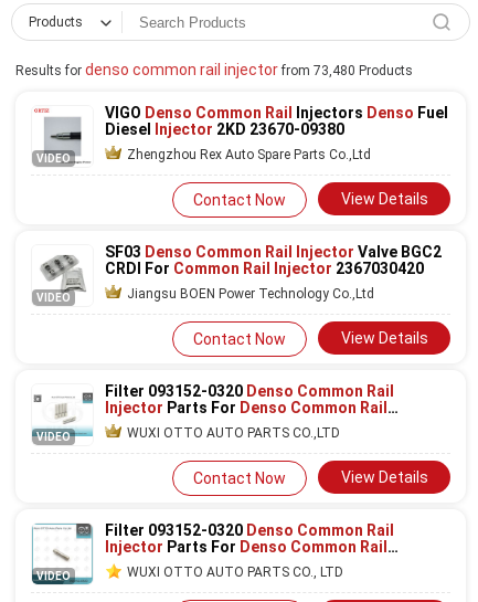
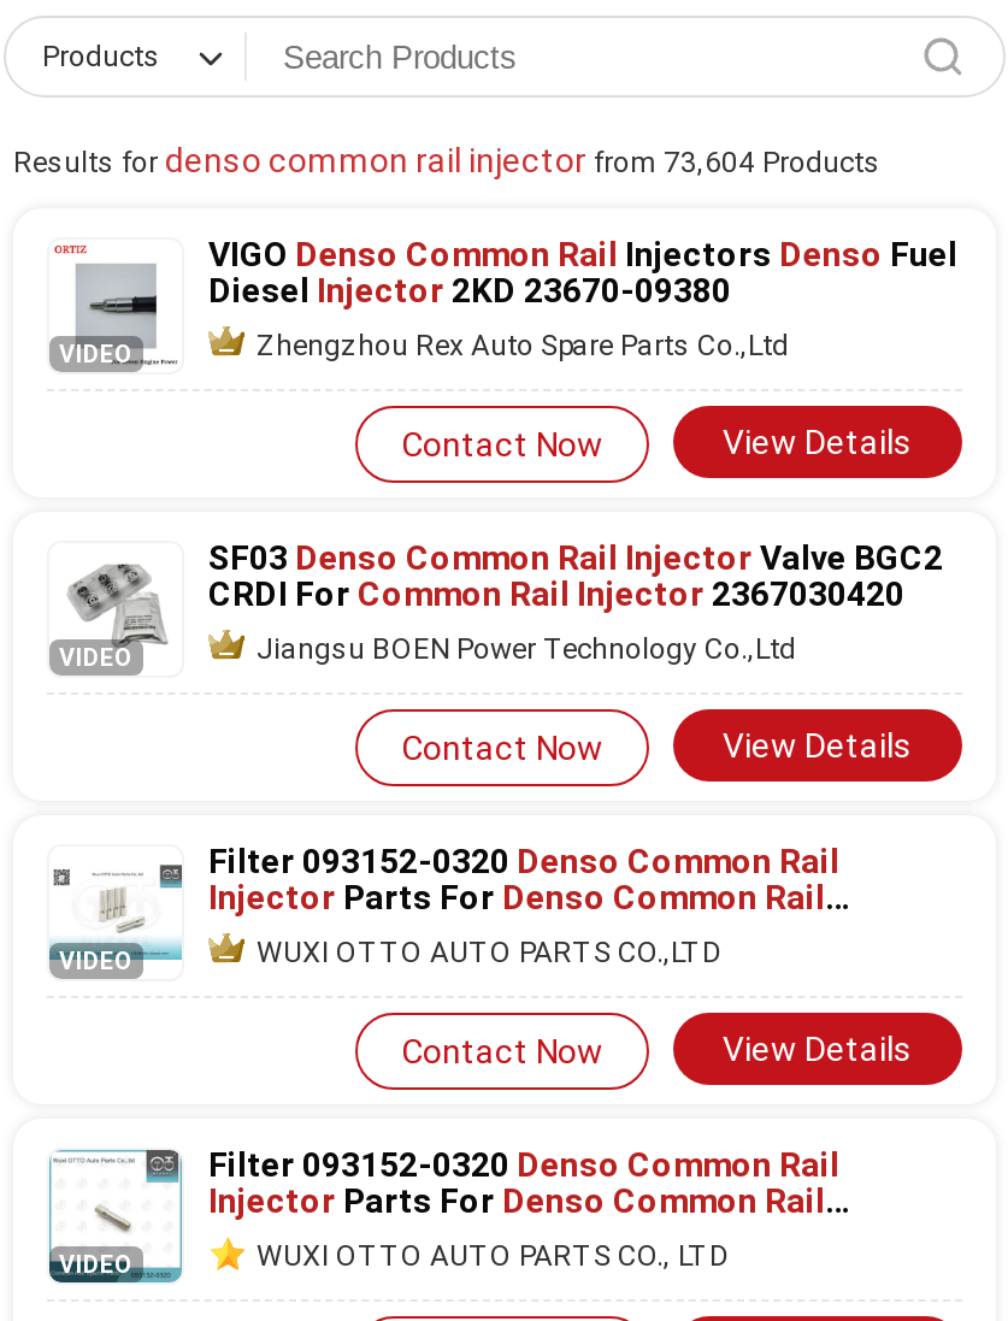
[15,61,413,78] Results for denso common rail injector from 73,480 Products -> [13,141,880,179] Results for denso common rail injector from 73,604 Products

